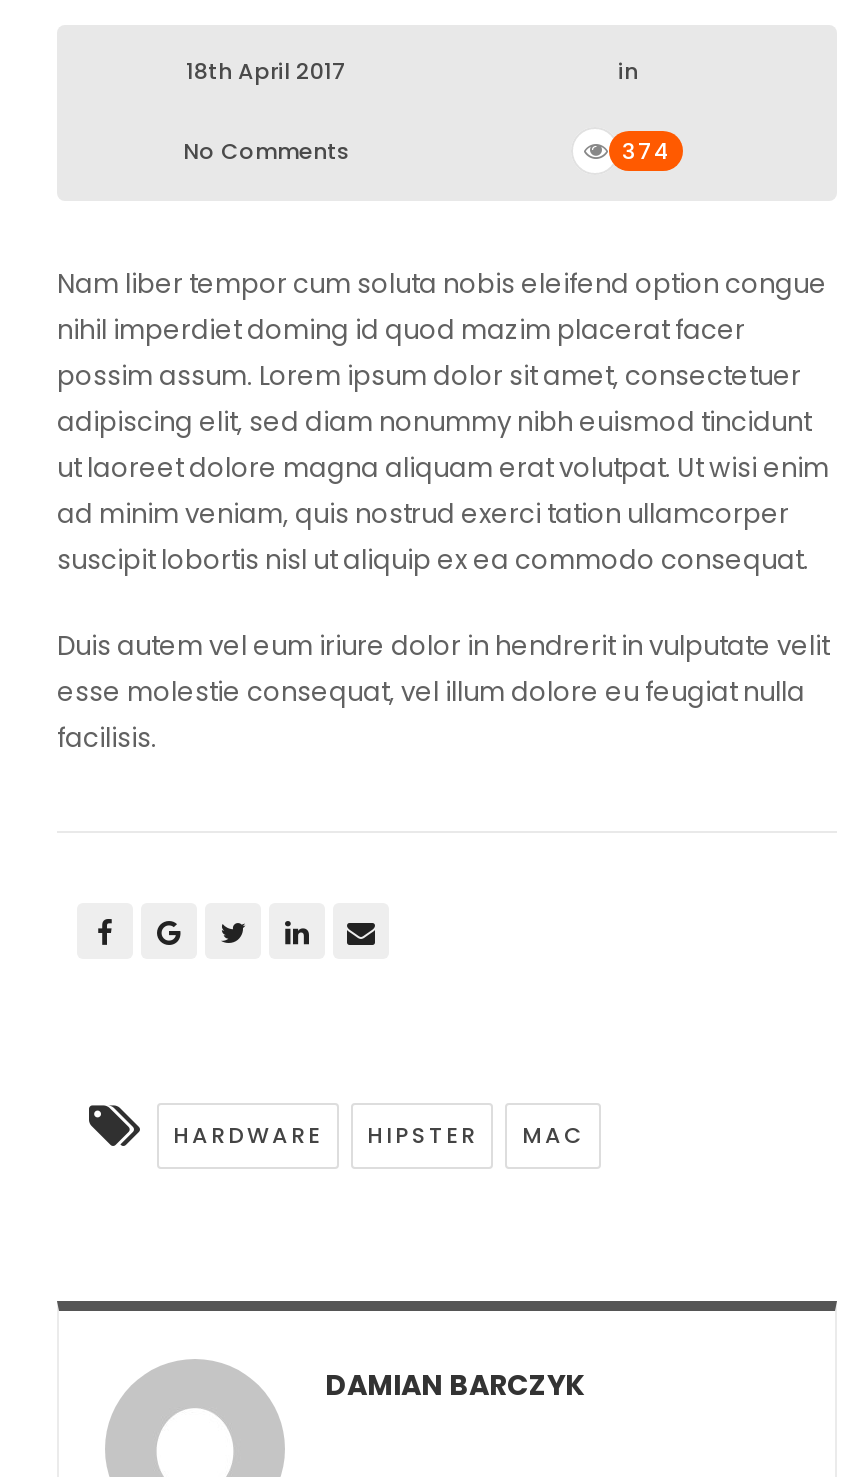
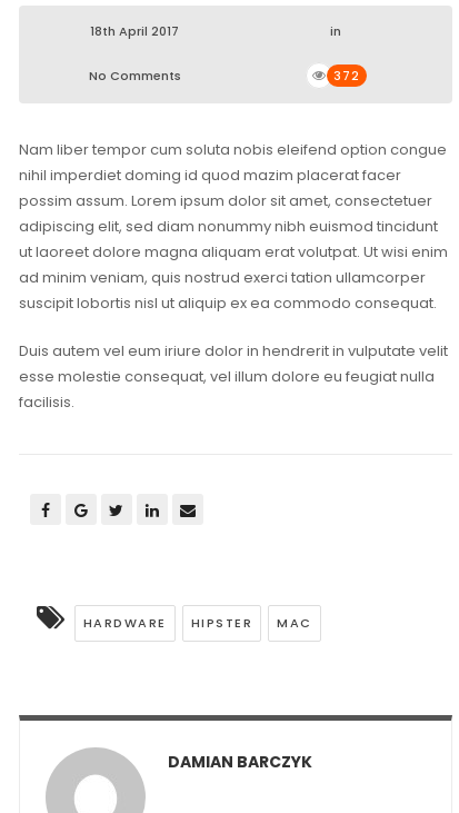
[622,135,672,167] 374 -> [333,67,360,85] 372

